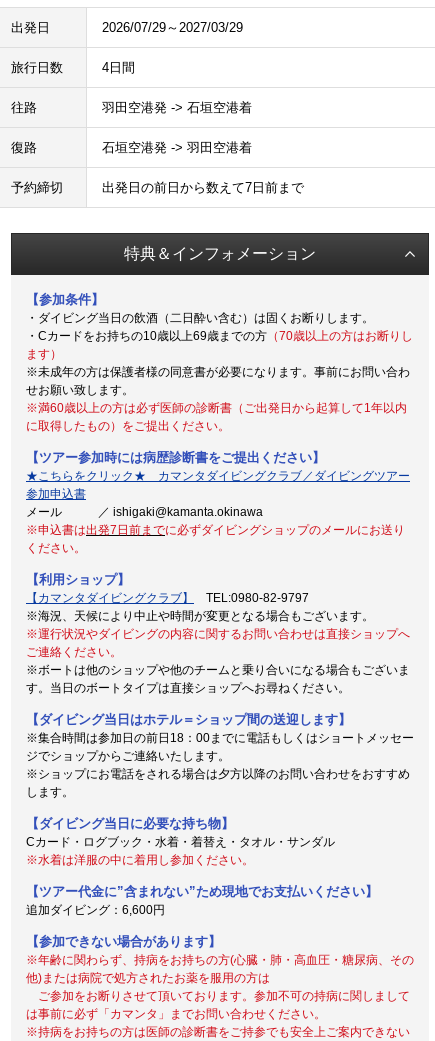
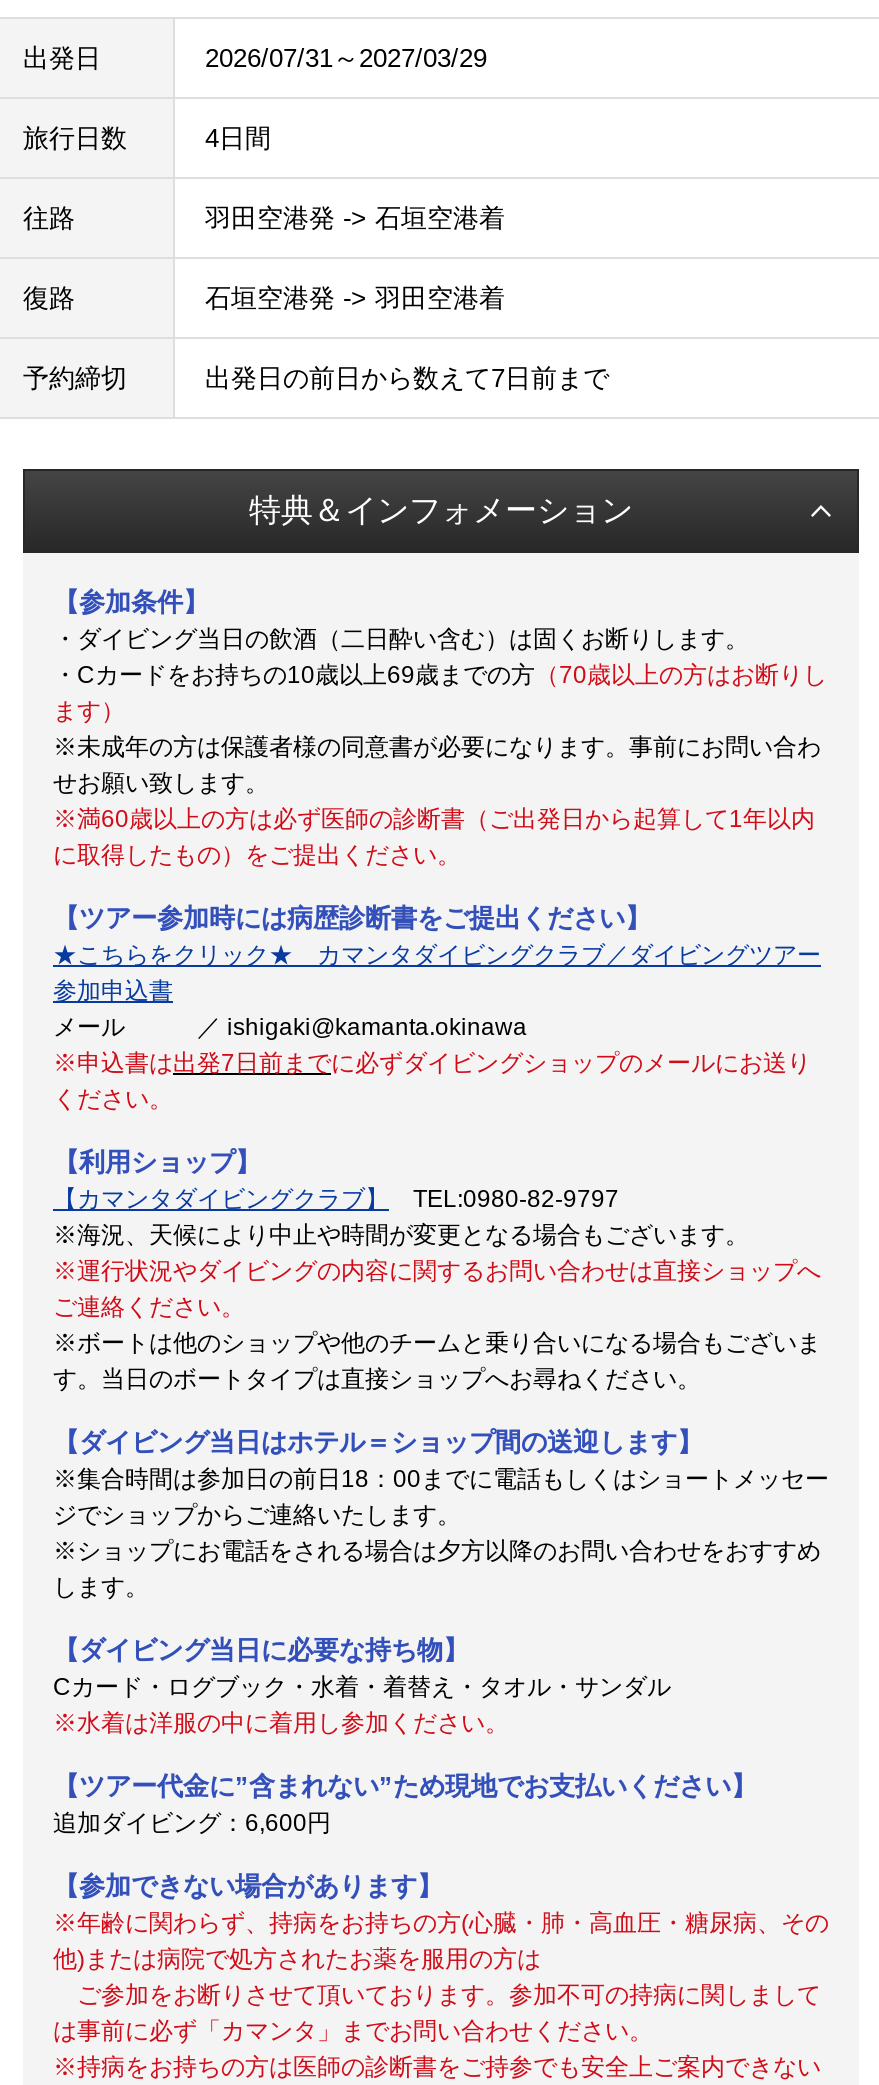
[102,19,243,34] 2026/07/29～2027/03/29 -> [205,42,487,72] 2026/07/31～2027/03/29

